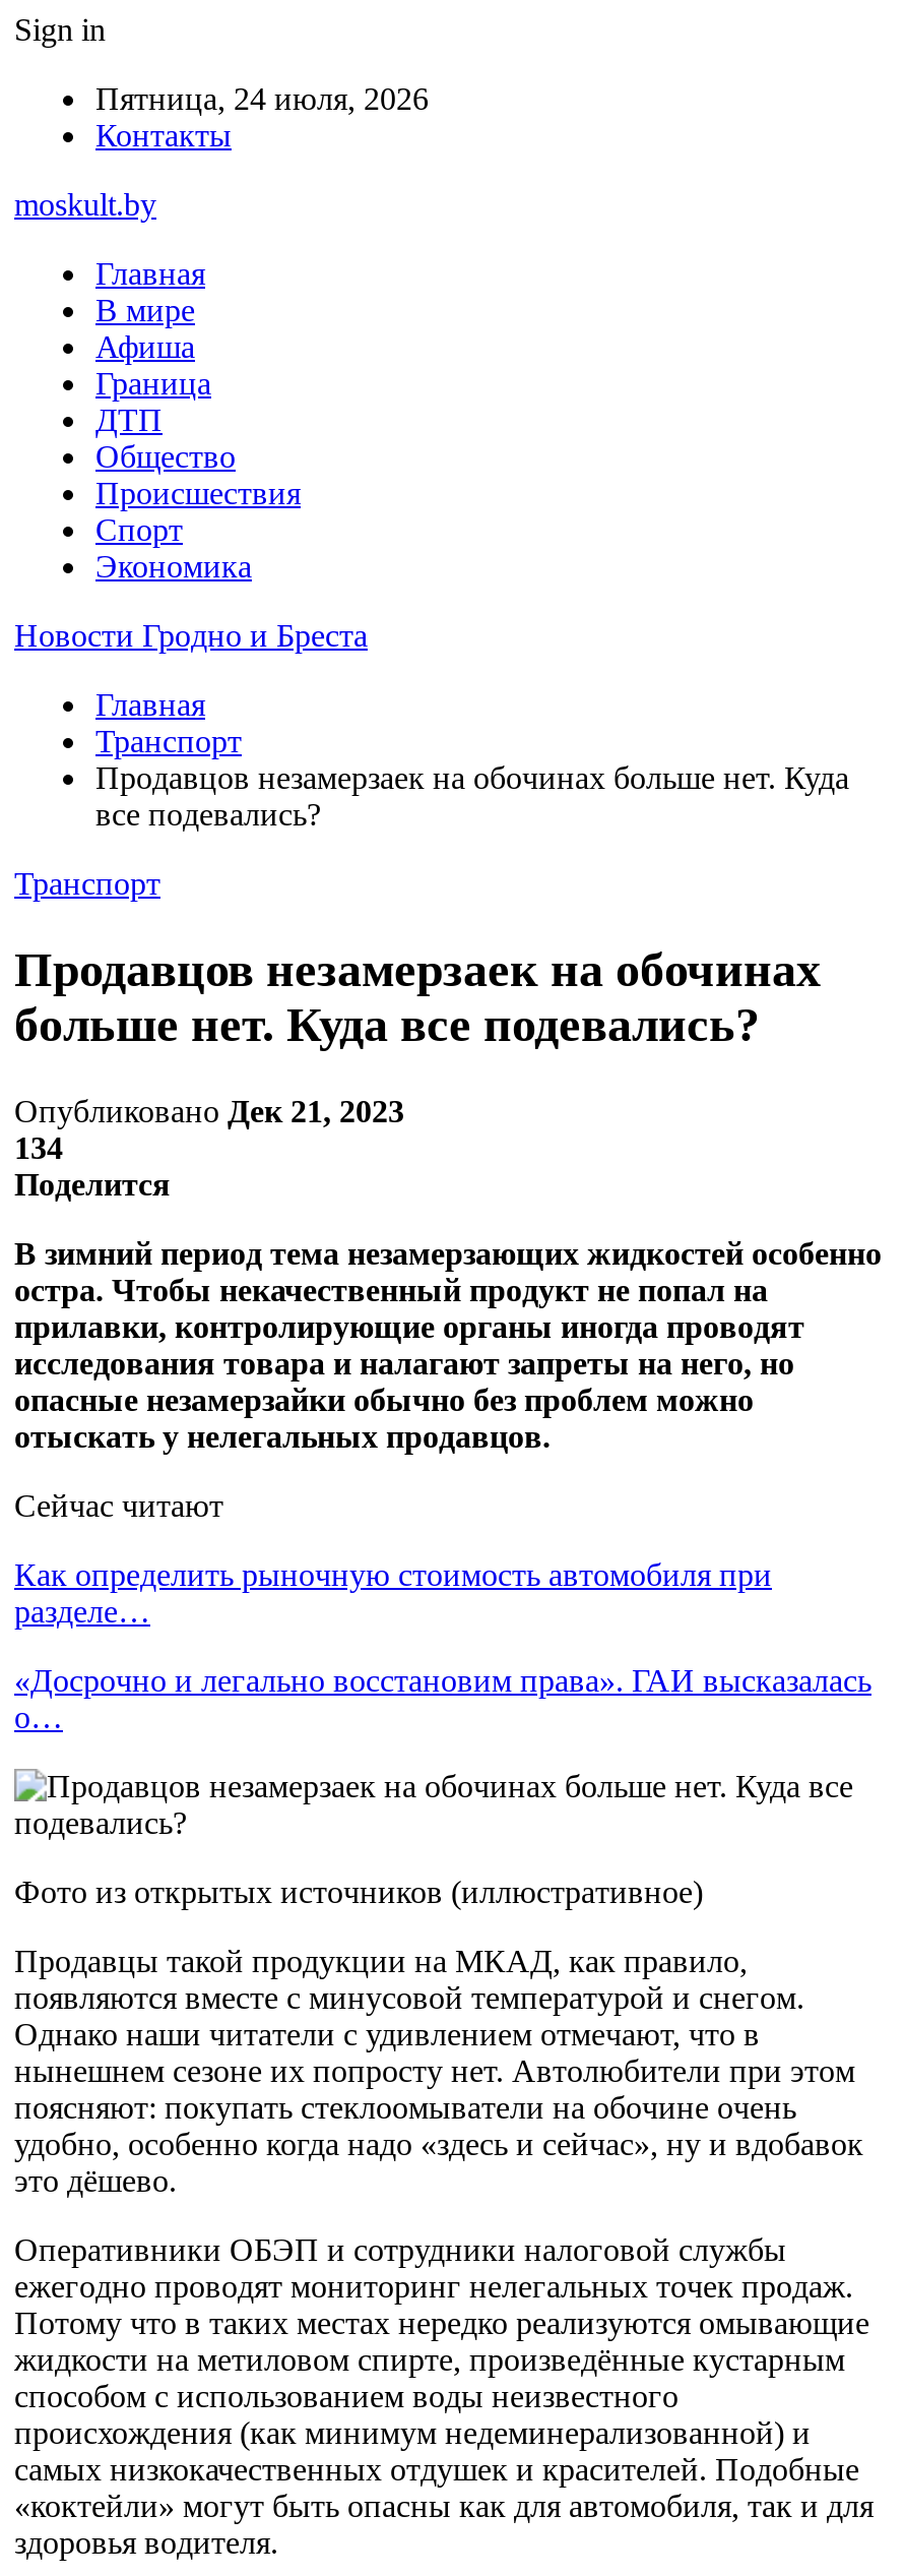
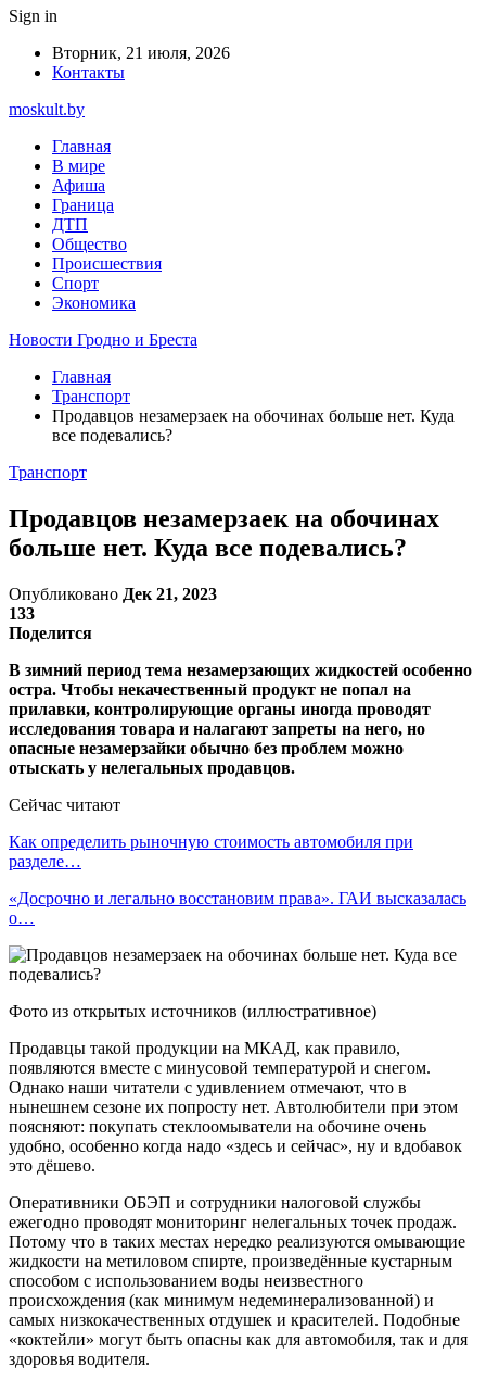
[95,81,429,116] Пятница, 24 июля, 2026 -> [52,43,230,62] Вторник, 21 июля, 2026
[14,1130,63,1165] 134 -> [9,604,35,622] 133

